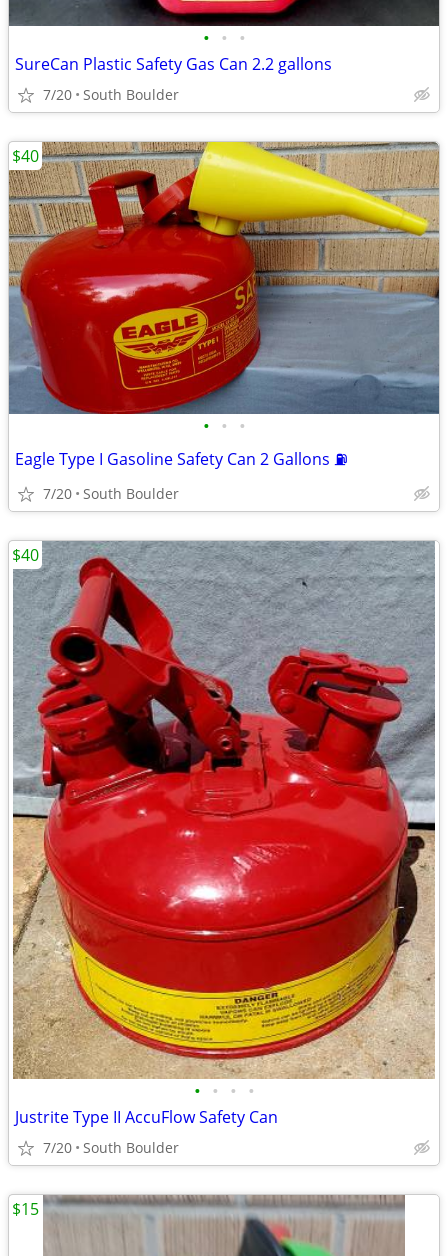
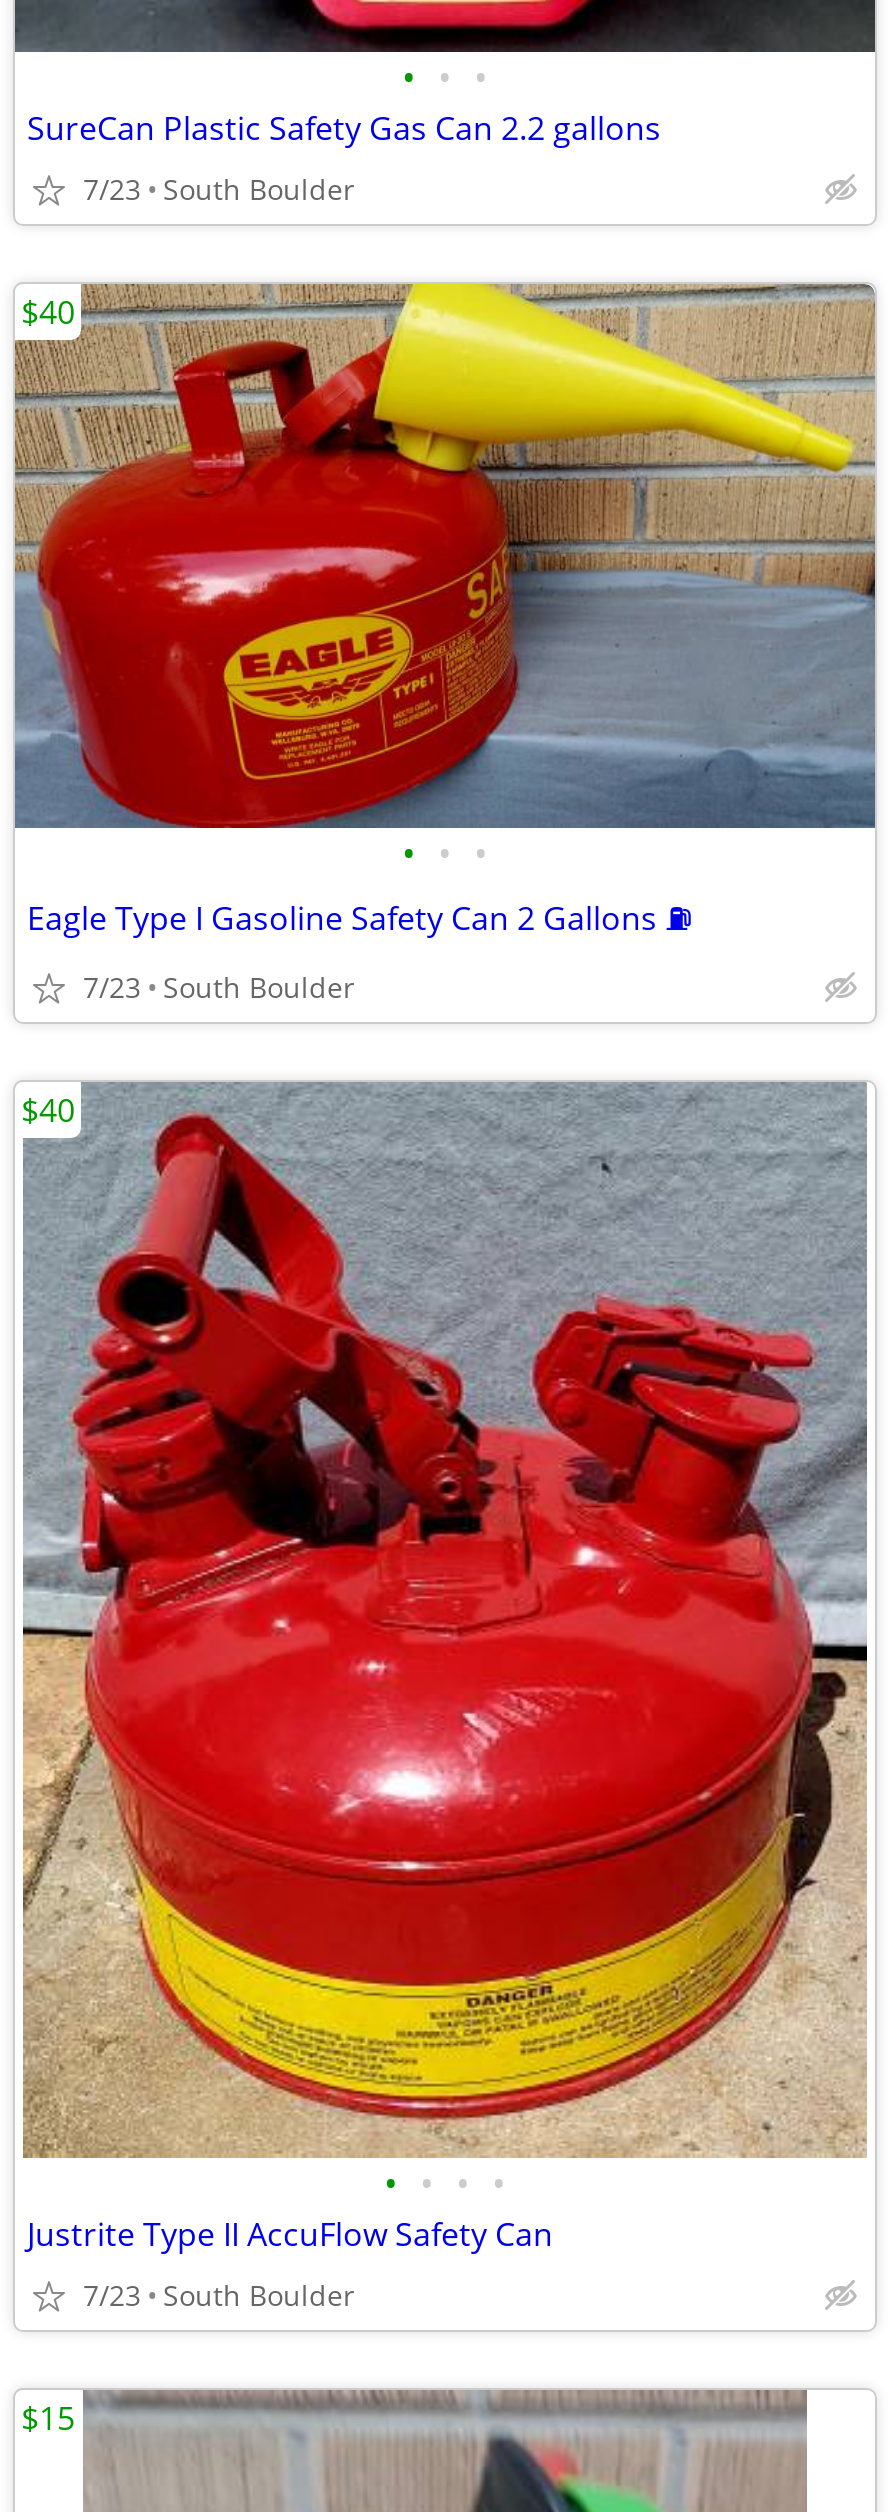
[43,85,179,104] 7/20 South Boulder -> [83,170,355,208] 7/23 South Boulder
[43,484,179,503] 7/20 South Boulder -> [83,968,355,1006] 7/23 South Boulder
[43,1138,179,1157] 7/20 South Boulder -> [83,2276,355,2314] 7/23 South Boulder

